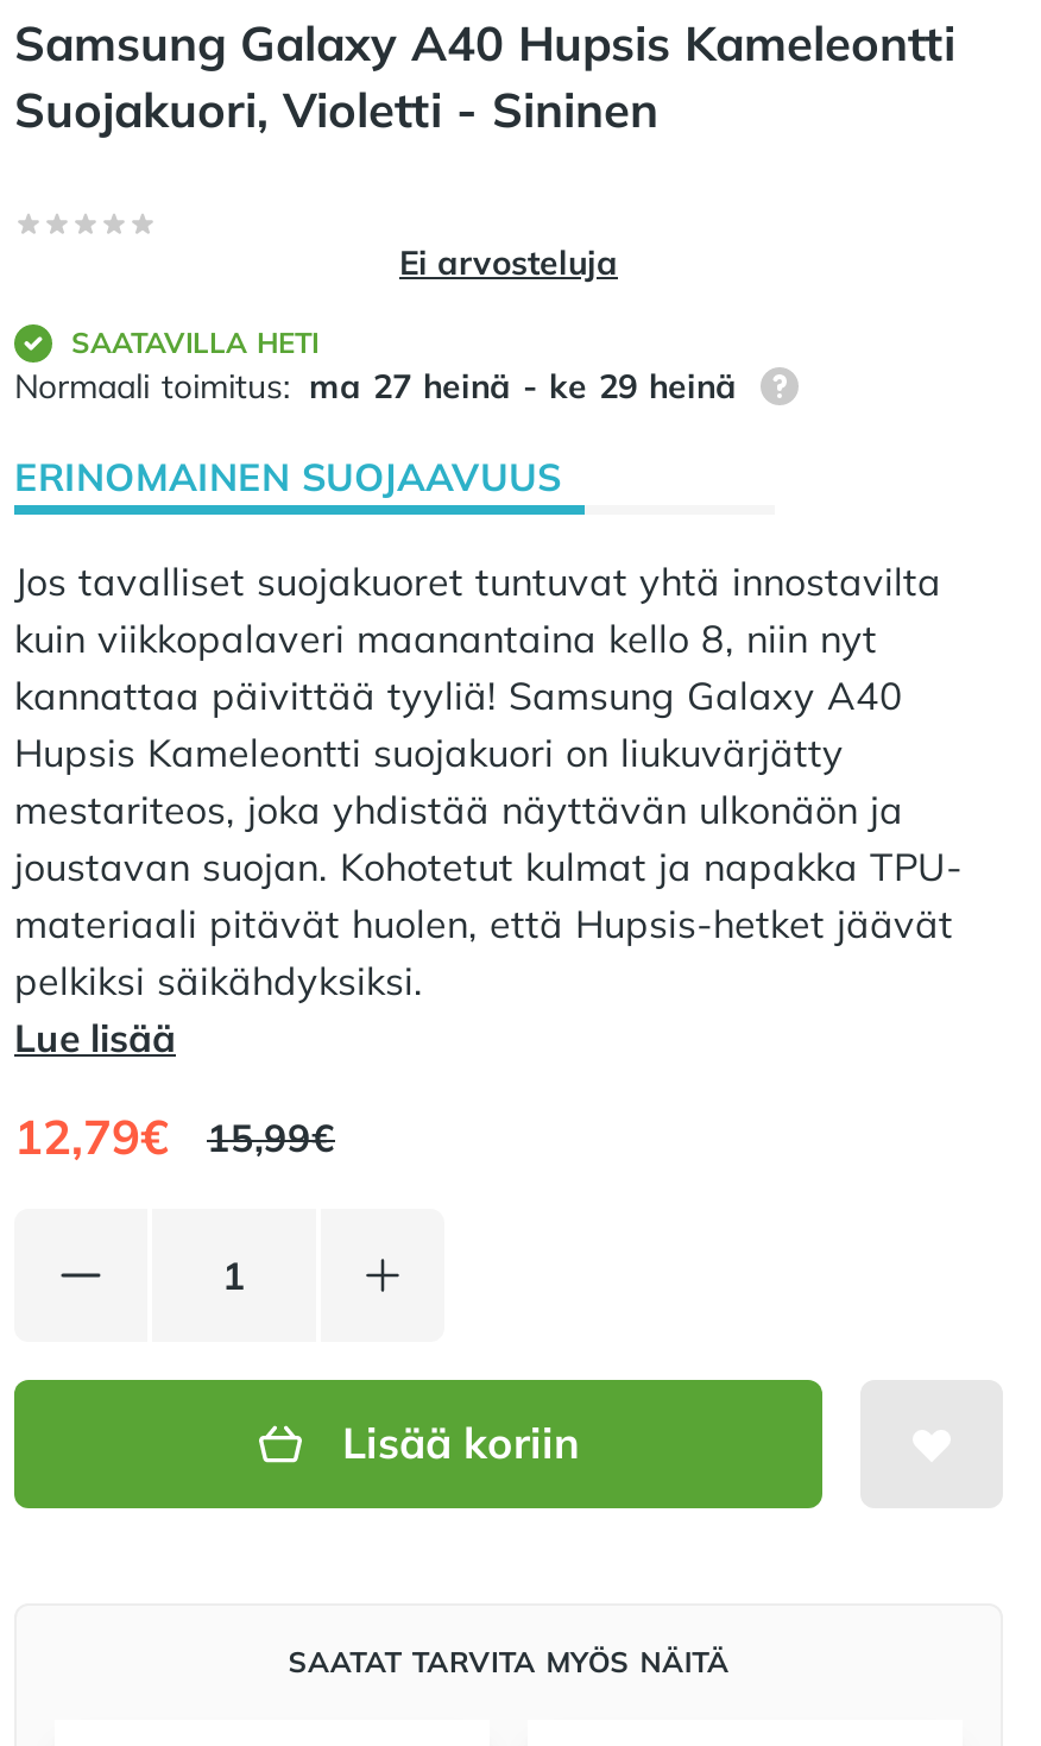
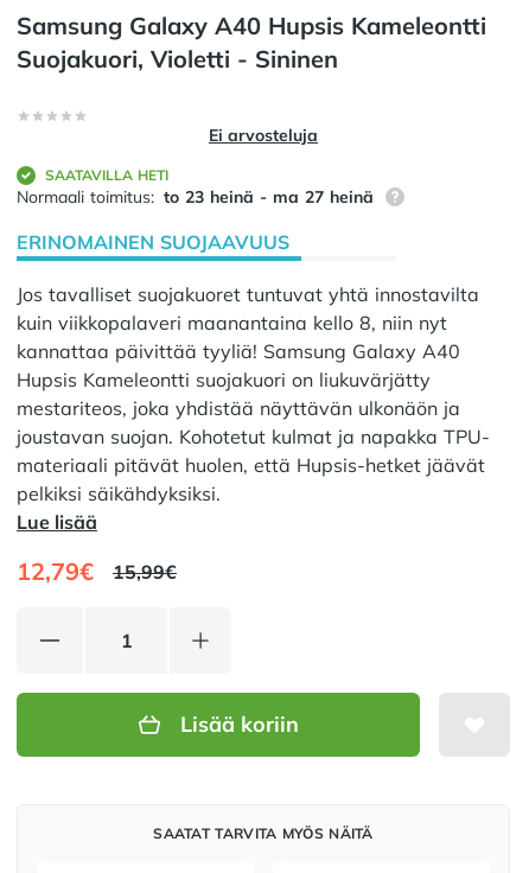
[14,365,737,408] Normaali toimitus: ma 27 heinä - ke 29 heinä -> [17,186,374,208] Normaali toimitus: to 23 heinä - ma 27 heinä

